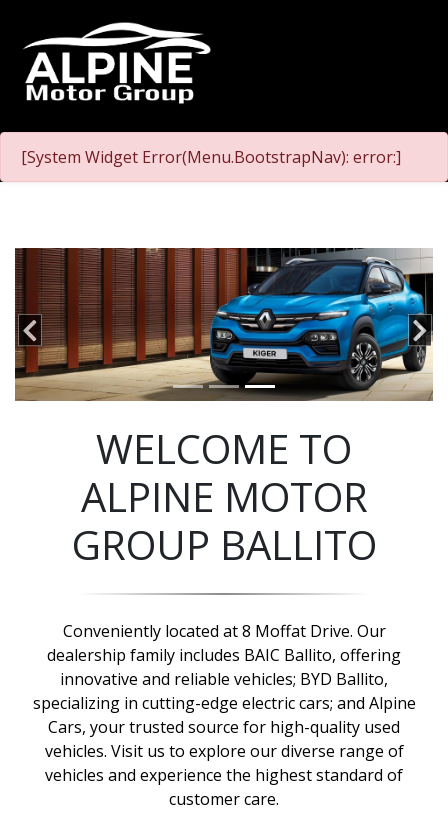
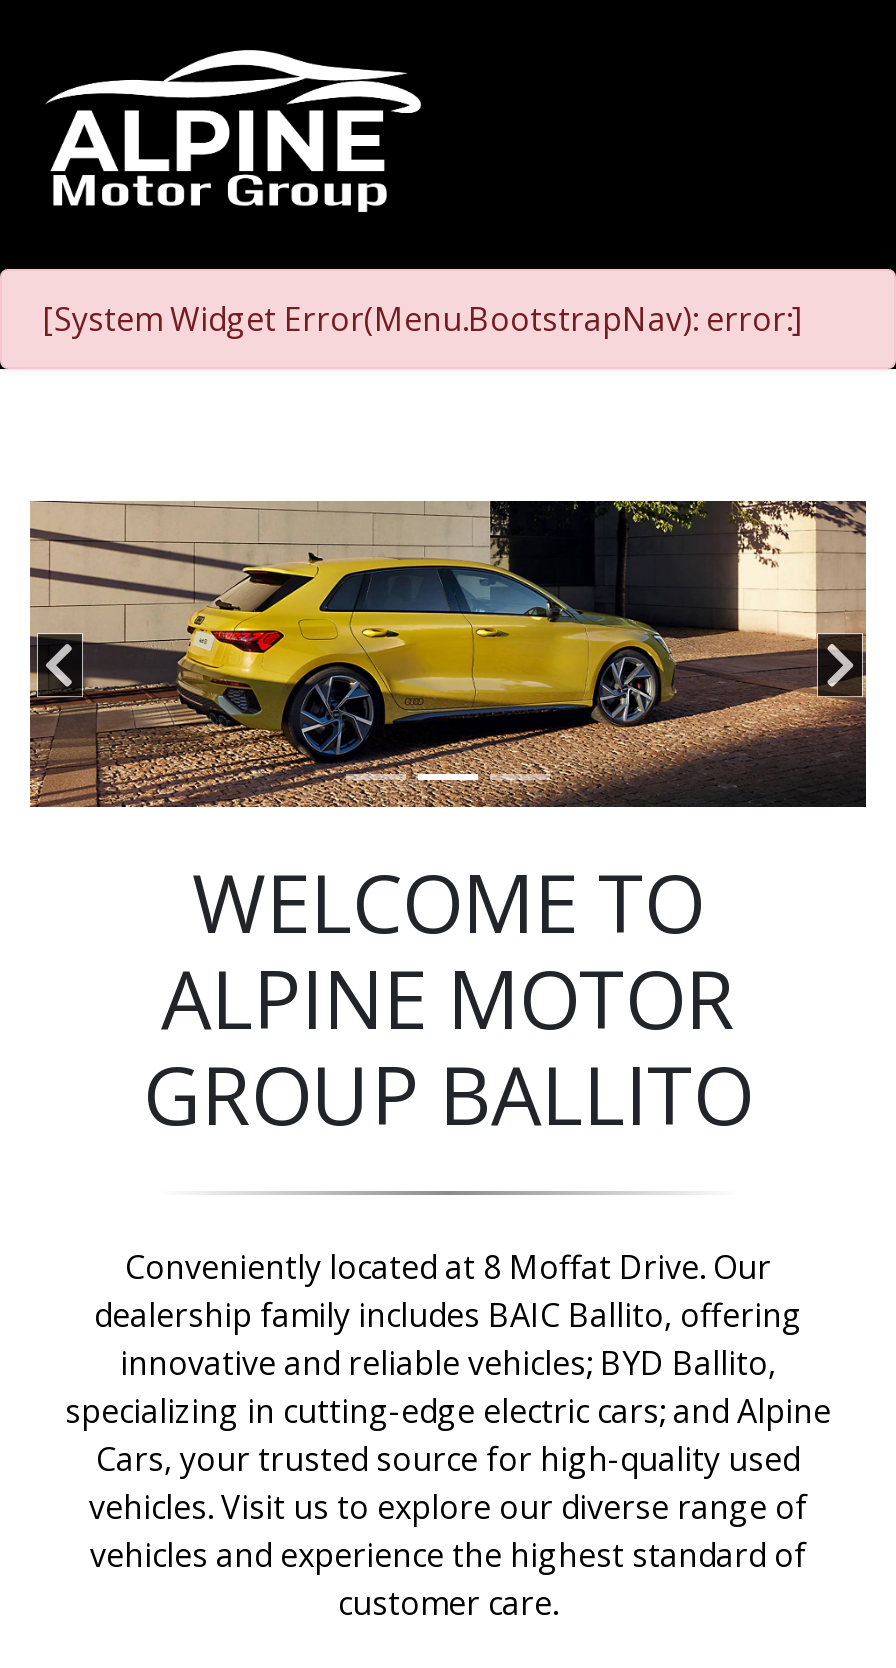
[15,248,434,402] [image] -> [30,499,868,809] [image]

